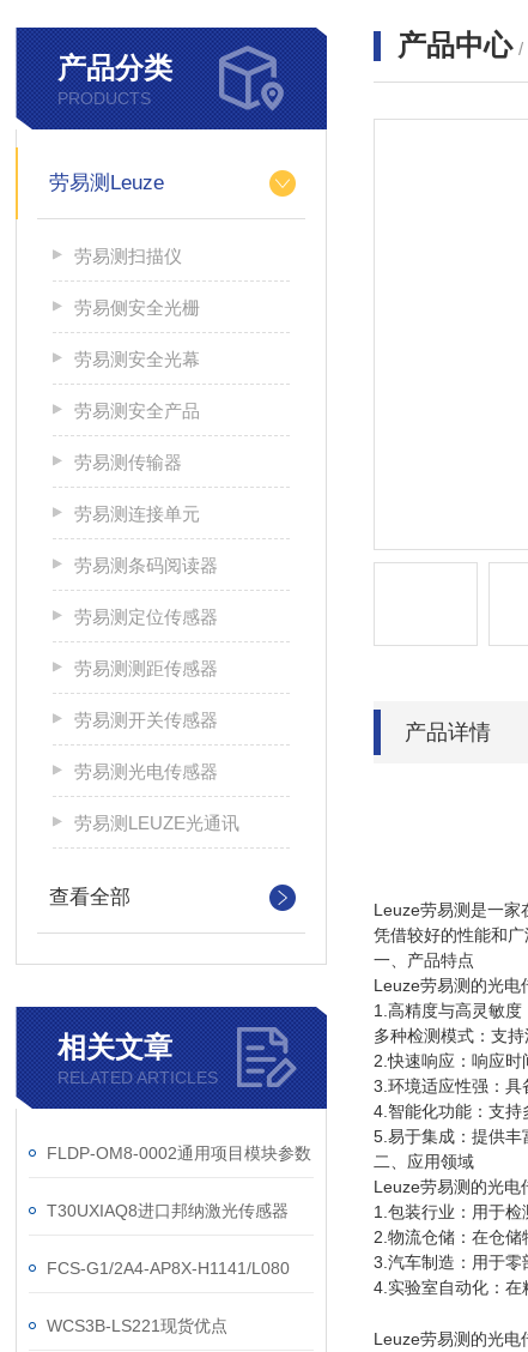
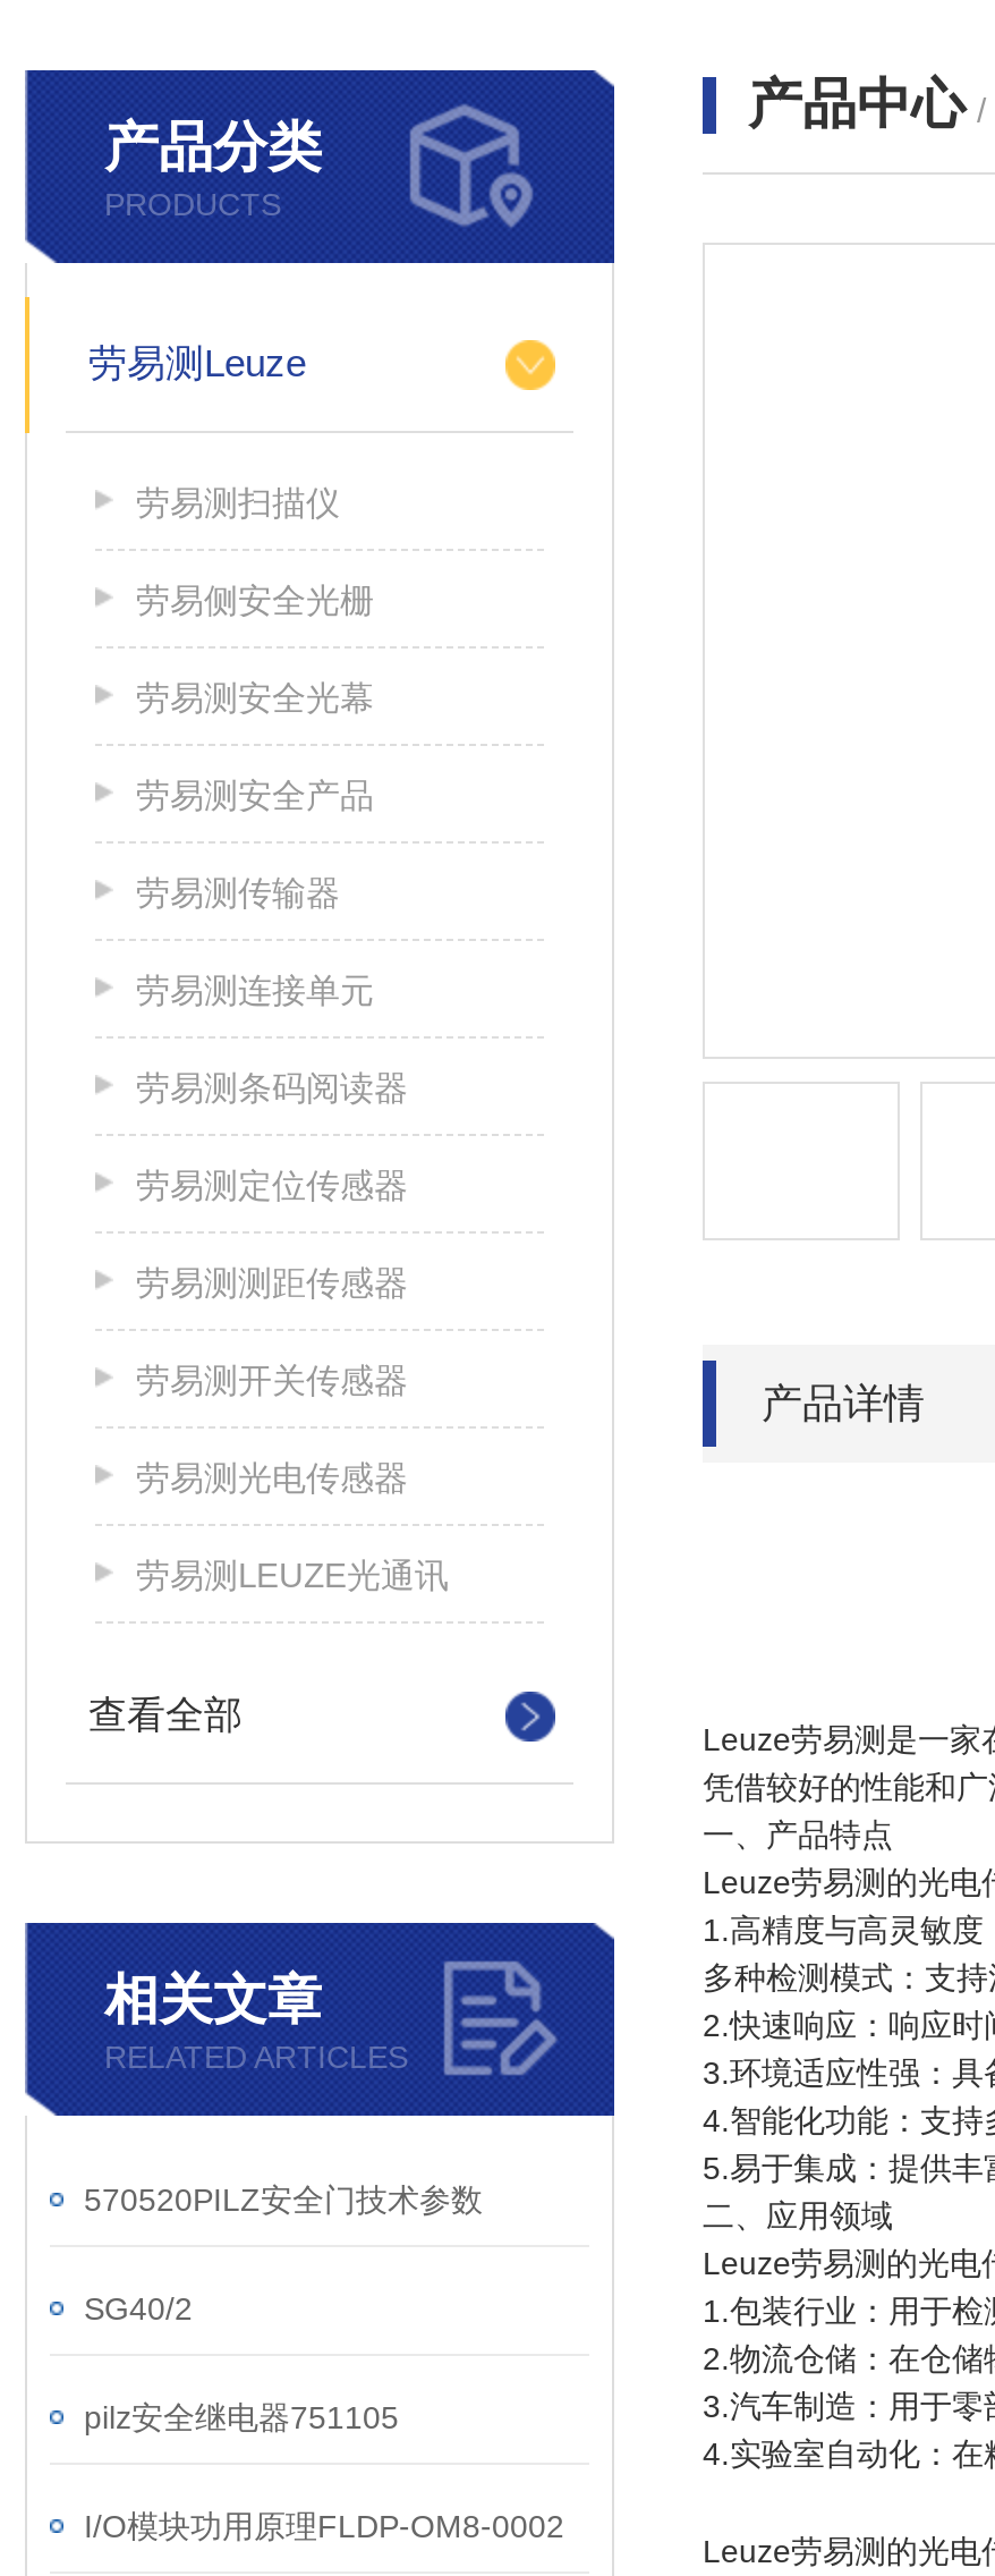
[47,1143,311,1163] FLDP-OM8-0002通用项目模块参数 -> [84,2181,483,2218] 570520PILZ安全门技术参数
[47,1201,289,1220] T30UXIAQ8进口邦纳激光传感器 -> [84,2290,193,2327] SG40/2
[47,1259,290,1278] FCS-G1/2A4-AP8X-H1141/L080 -> [84,2399,399,2435] pilz安全继电器751105
[47,1316,227,1335] WCS3B-LS221现货优点 -> [84,2508,564,2544] I/O模块功用原理FLDP-OM8-0002

